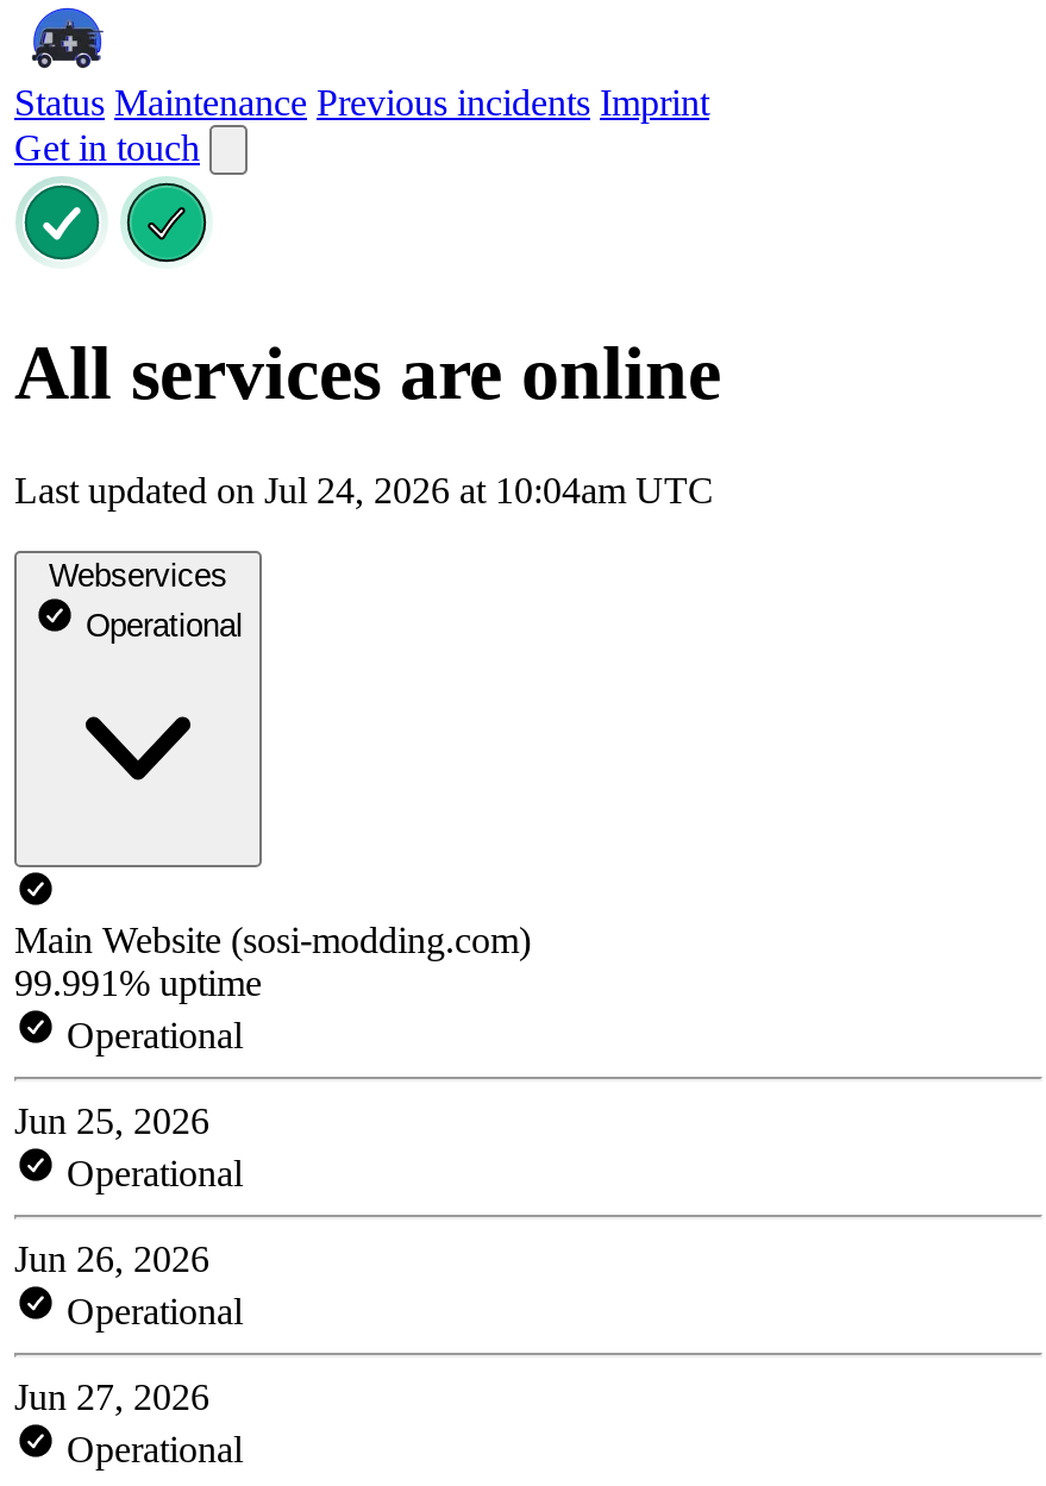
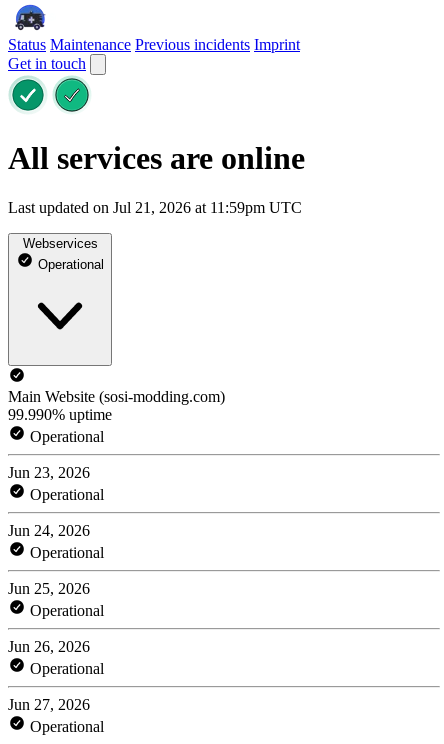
[14,470,714,510] Last updated on Jul 24, 2026 at 10:04am UTC -> [8,199,302,216] Last updated on Jul 21, 2026 at 11:59pm UTC
[14,962,262,1003] 99.991% uptime -> [8,406,112,539] 99.990% uptime | Operational | Jun 23, 2026 | Operational | Jun 24, 2026

